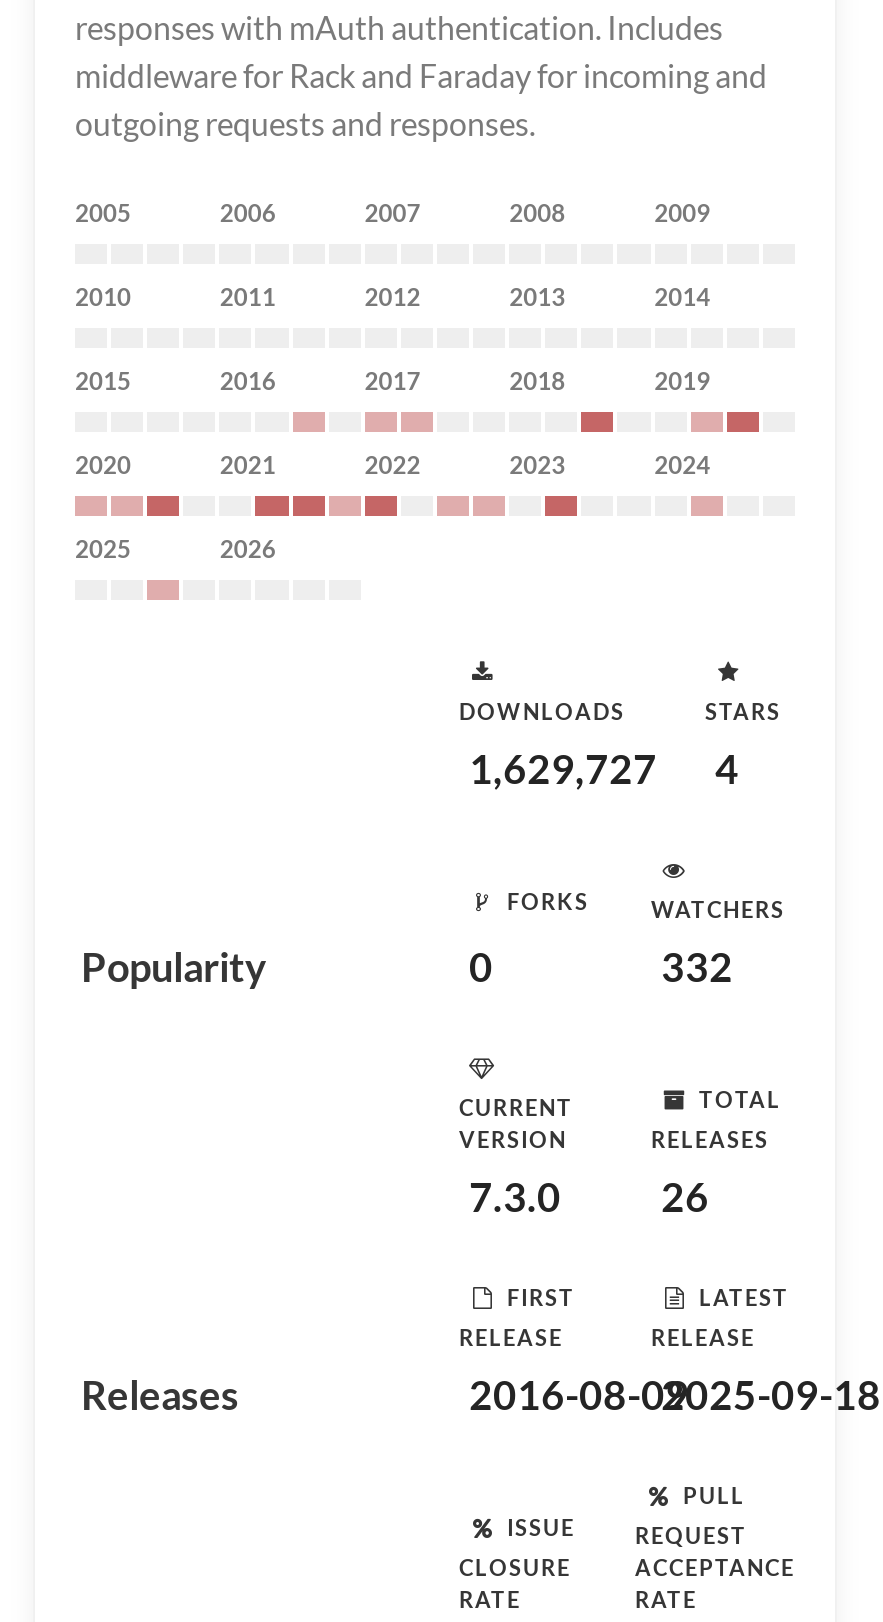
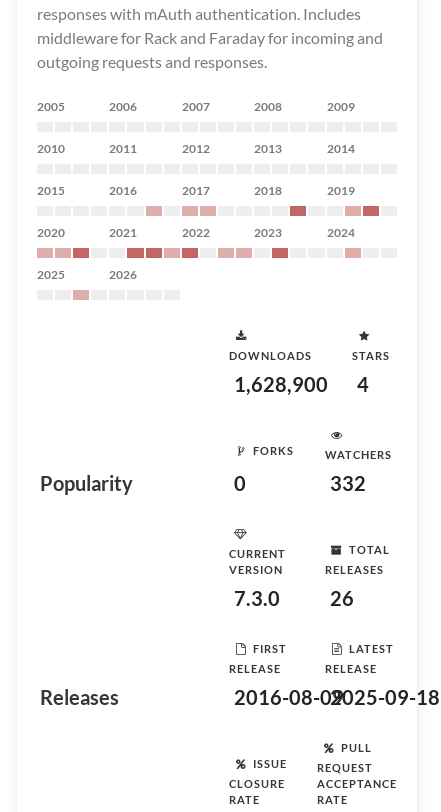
[469,744,739,792] 1,629,727 4 -> [234,372,369,396] 1,628,900 4

